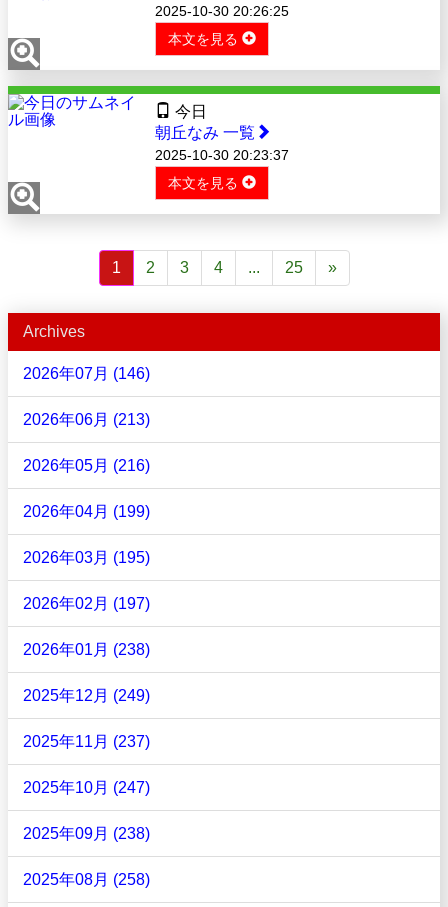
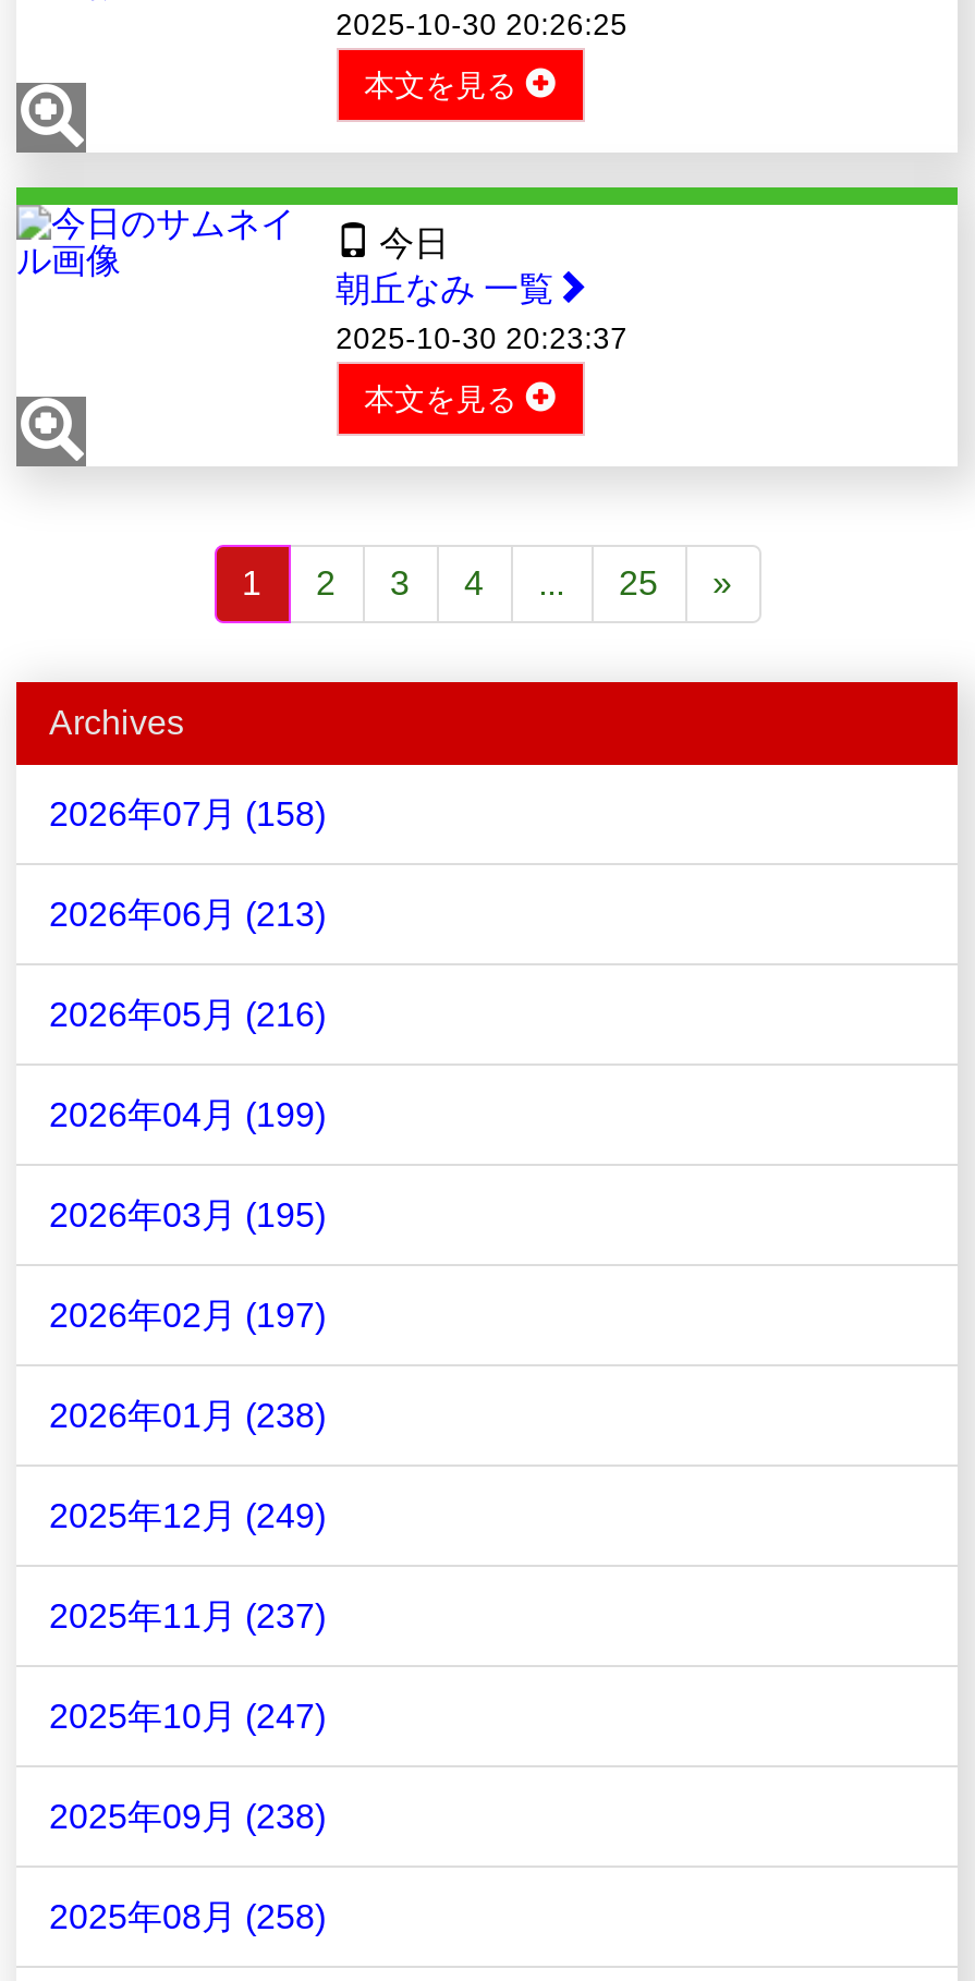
[23,365,150,382] 2026年07月 (146) -> [49,795,326,832] 2026年07月 (158)

